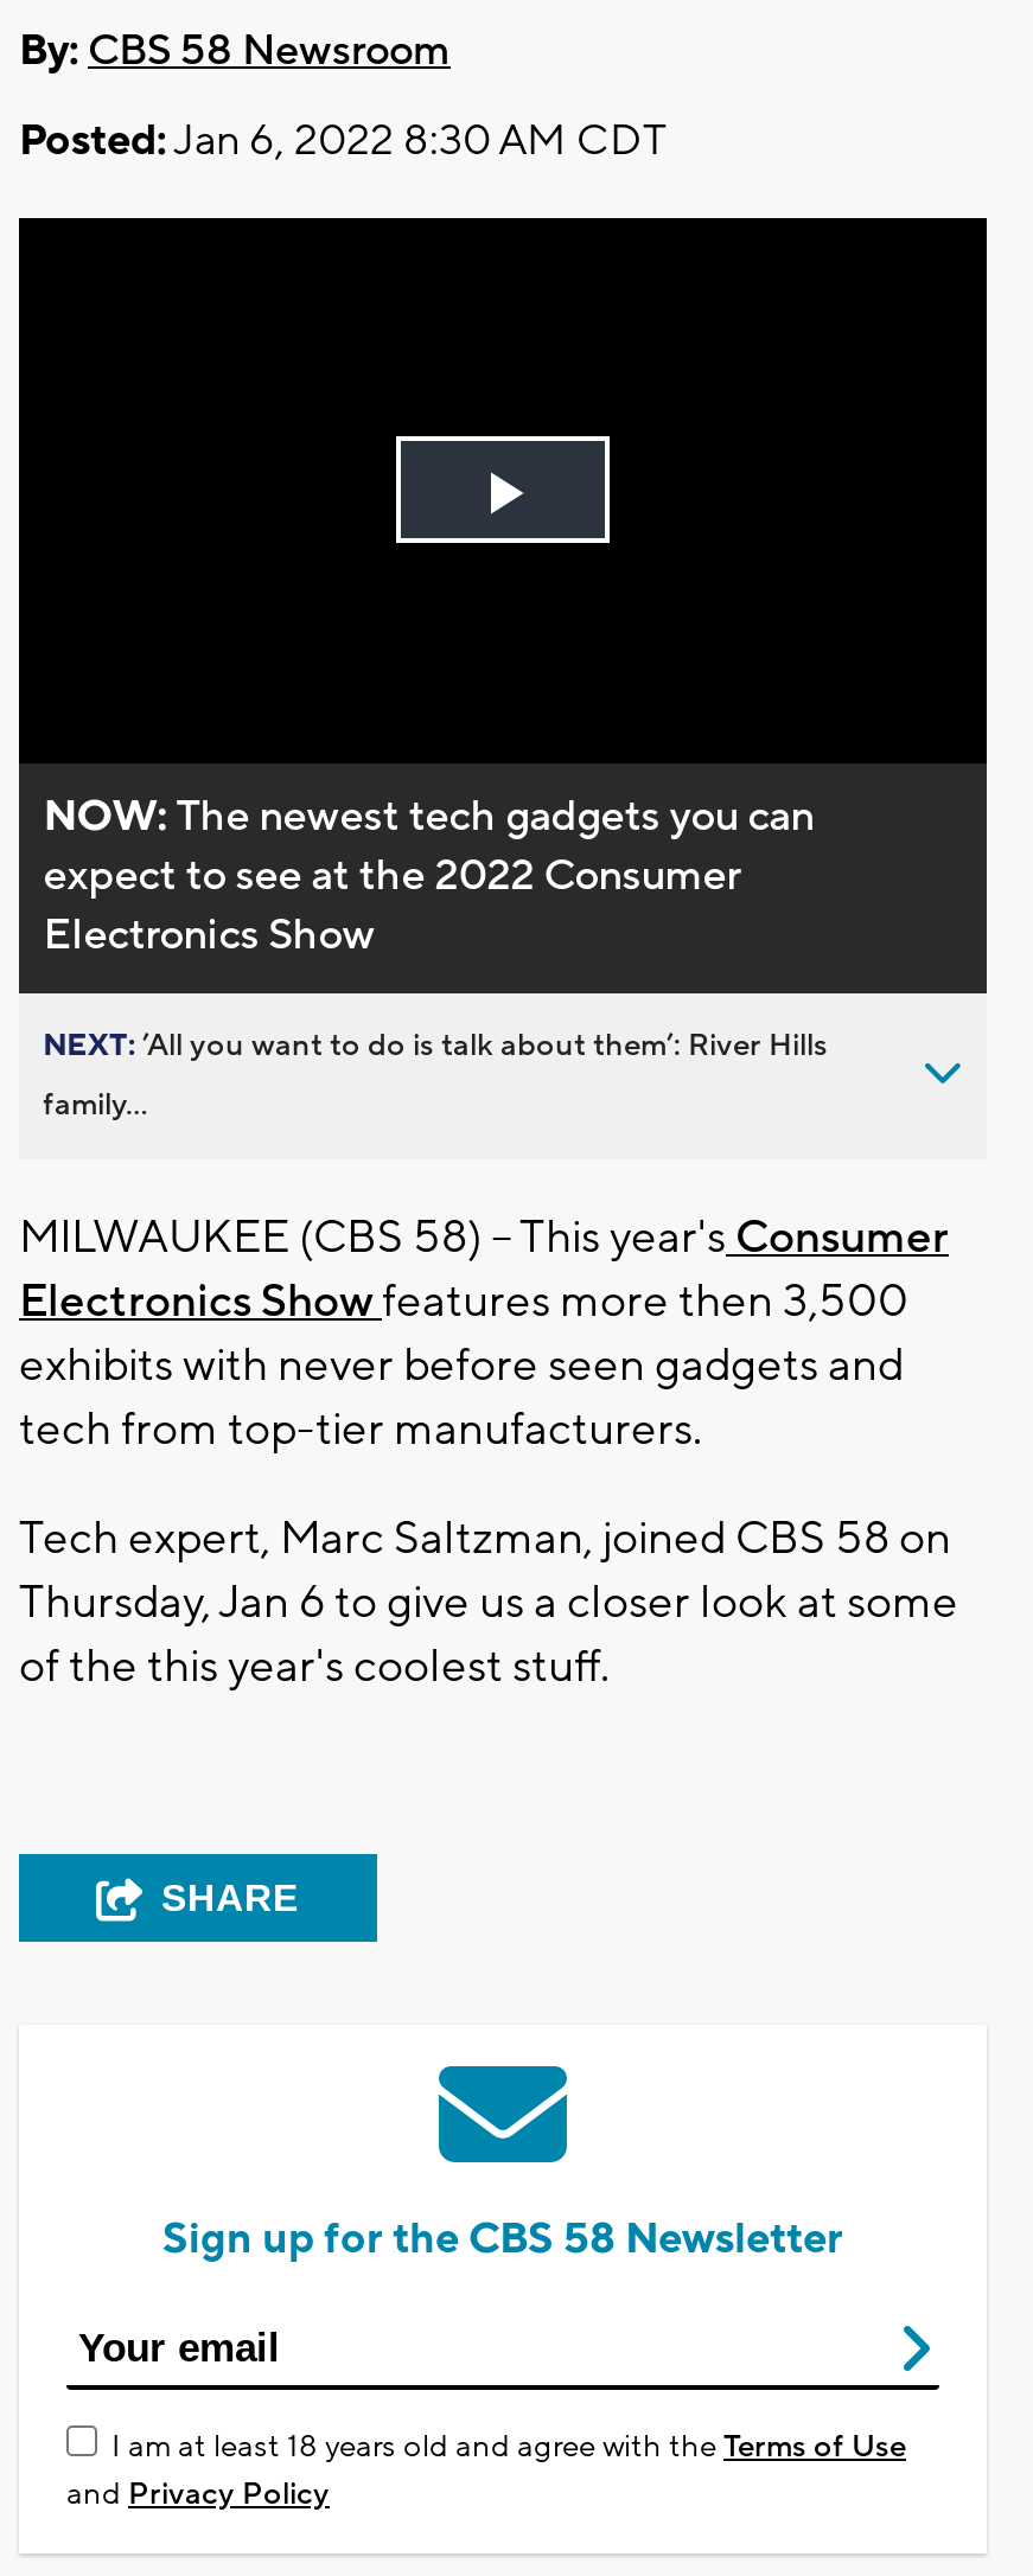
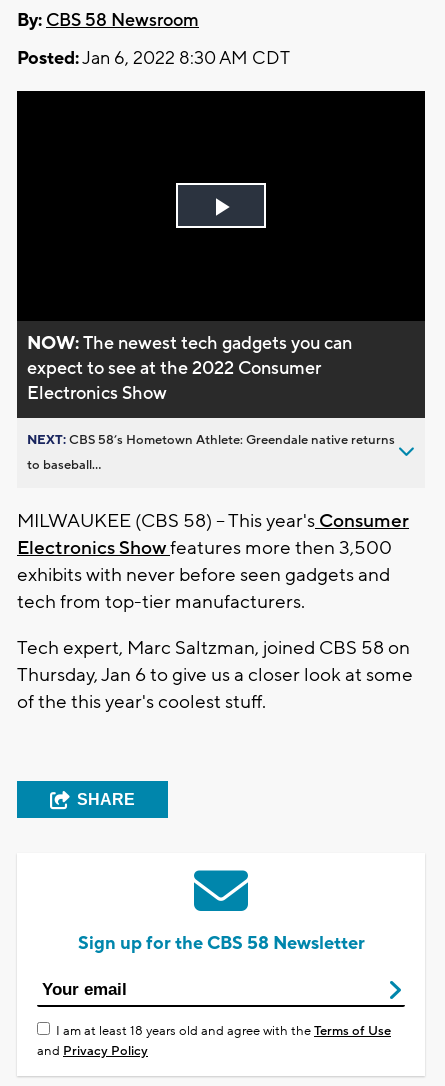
[43,1026,828,1064] NEXT: ’All you want to do is talk about them’: River Hills -> [27,432,395,448] NEXT: CBS 58’s Hometown Athlete: Greendale native returns
[43,1086,147,1124] family... -> [27,457,101,473] to baseball...

